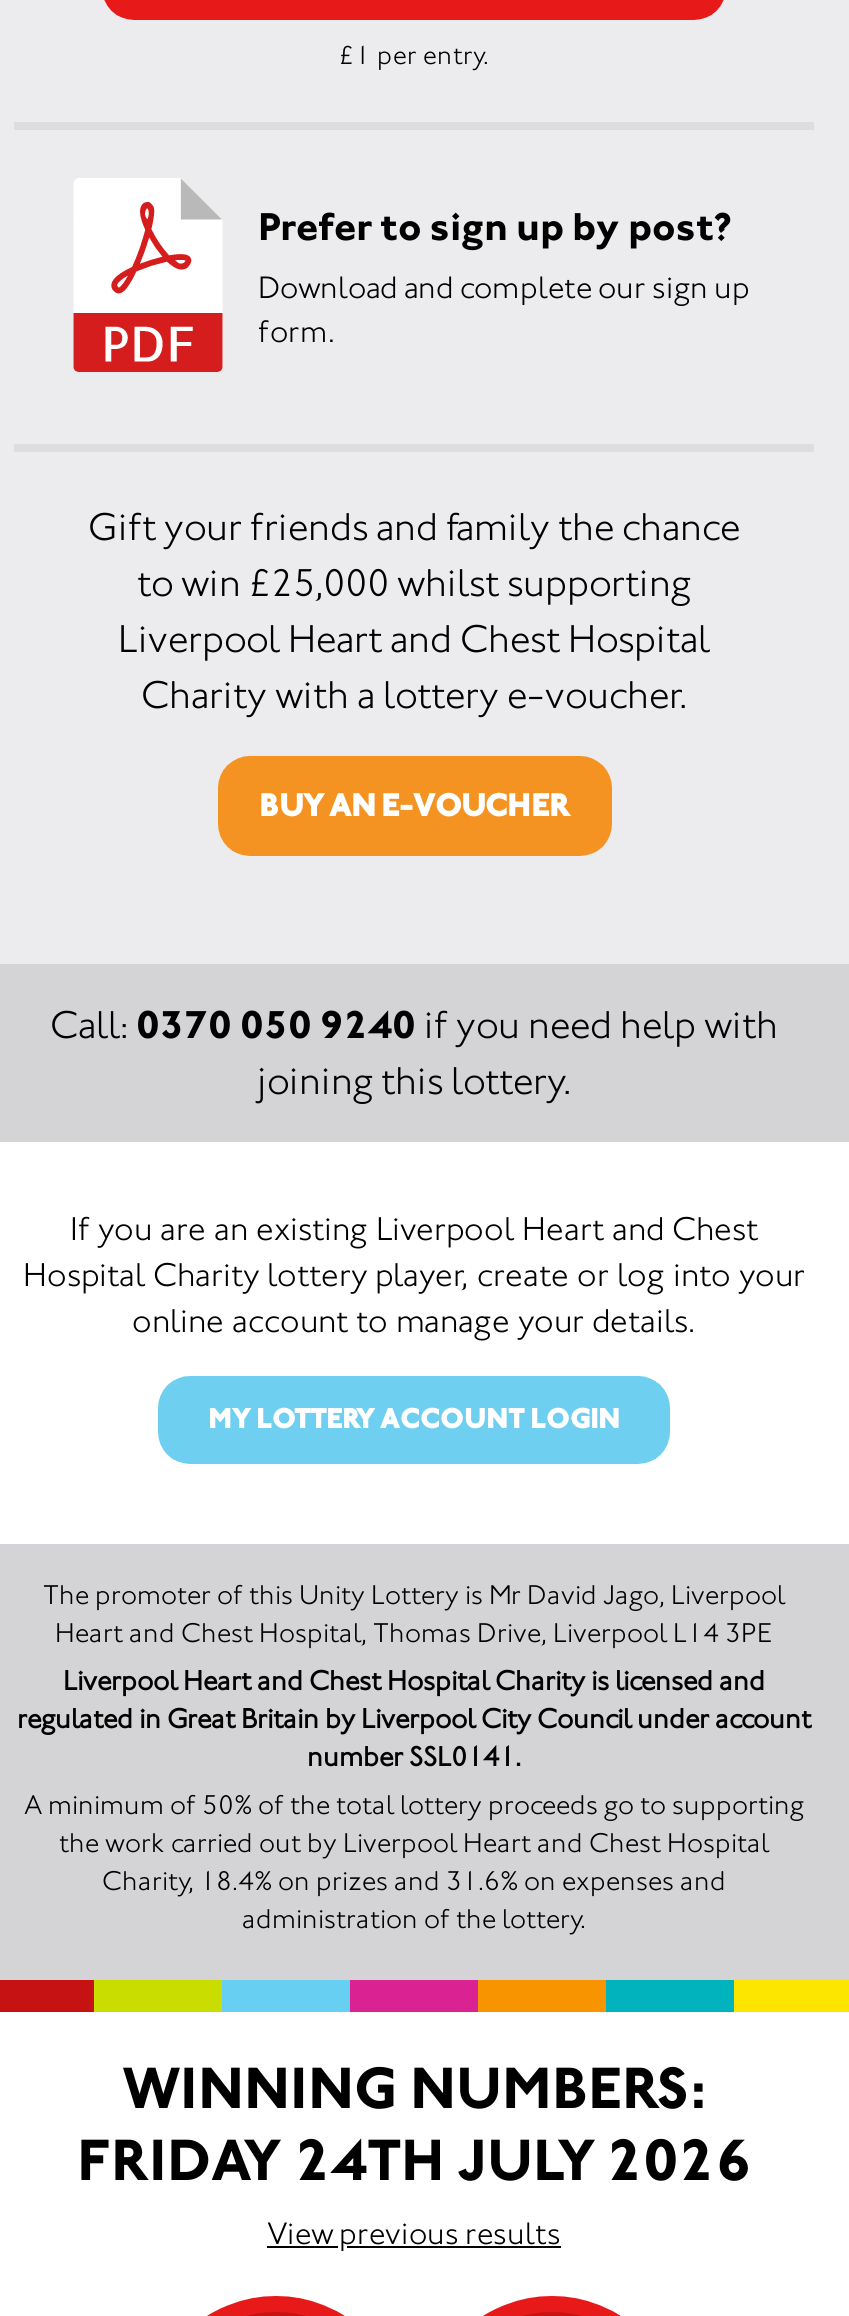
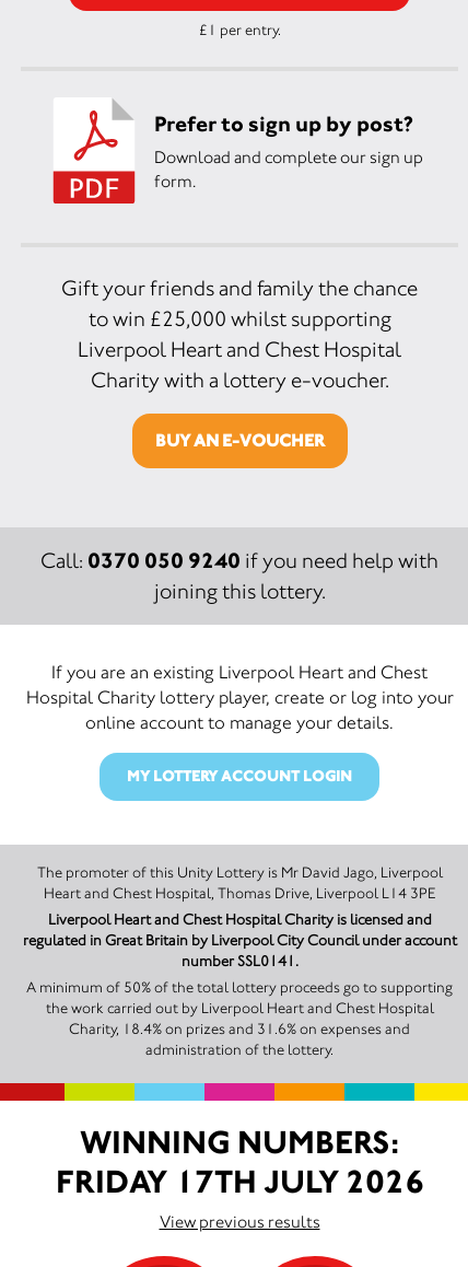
[77,2125,751,2197] FRIDAY 24TH JULY 2026 -> [55,1162,424,1202] FRIDAY 17TH JULY 2026

